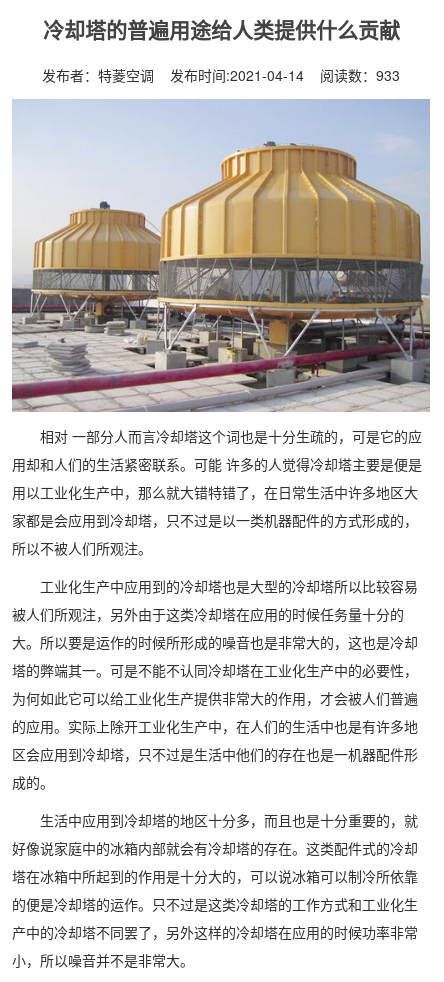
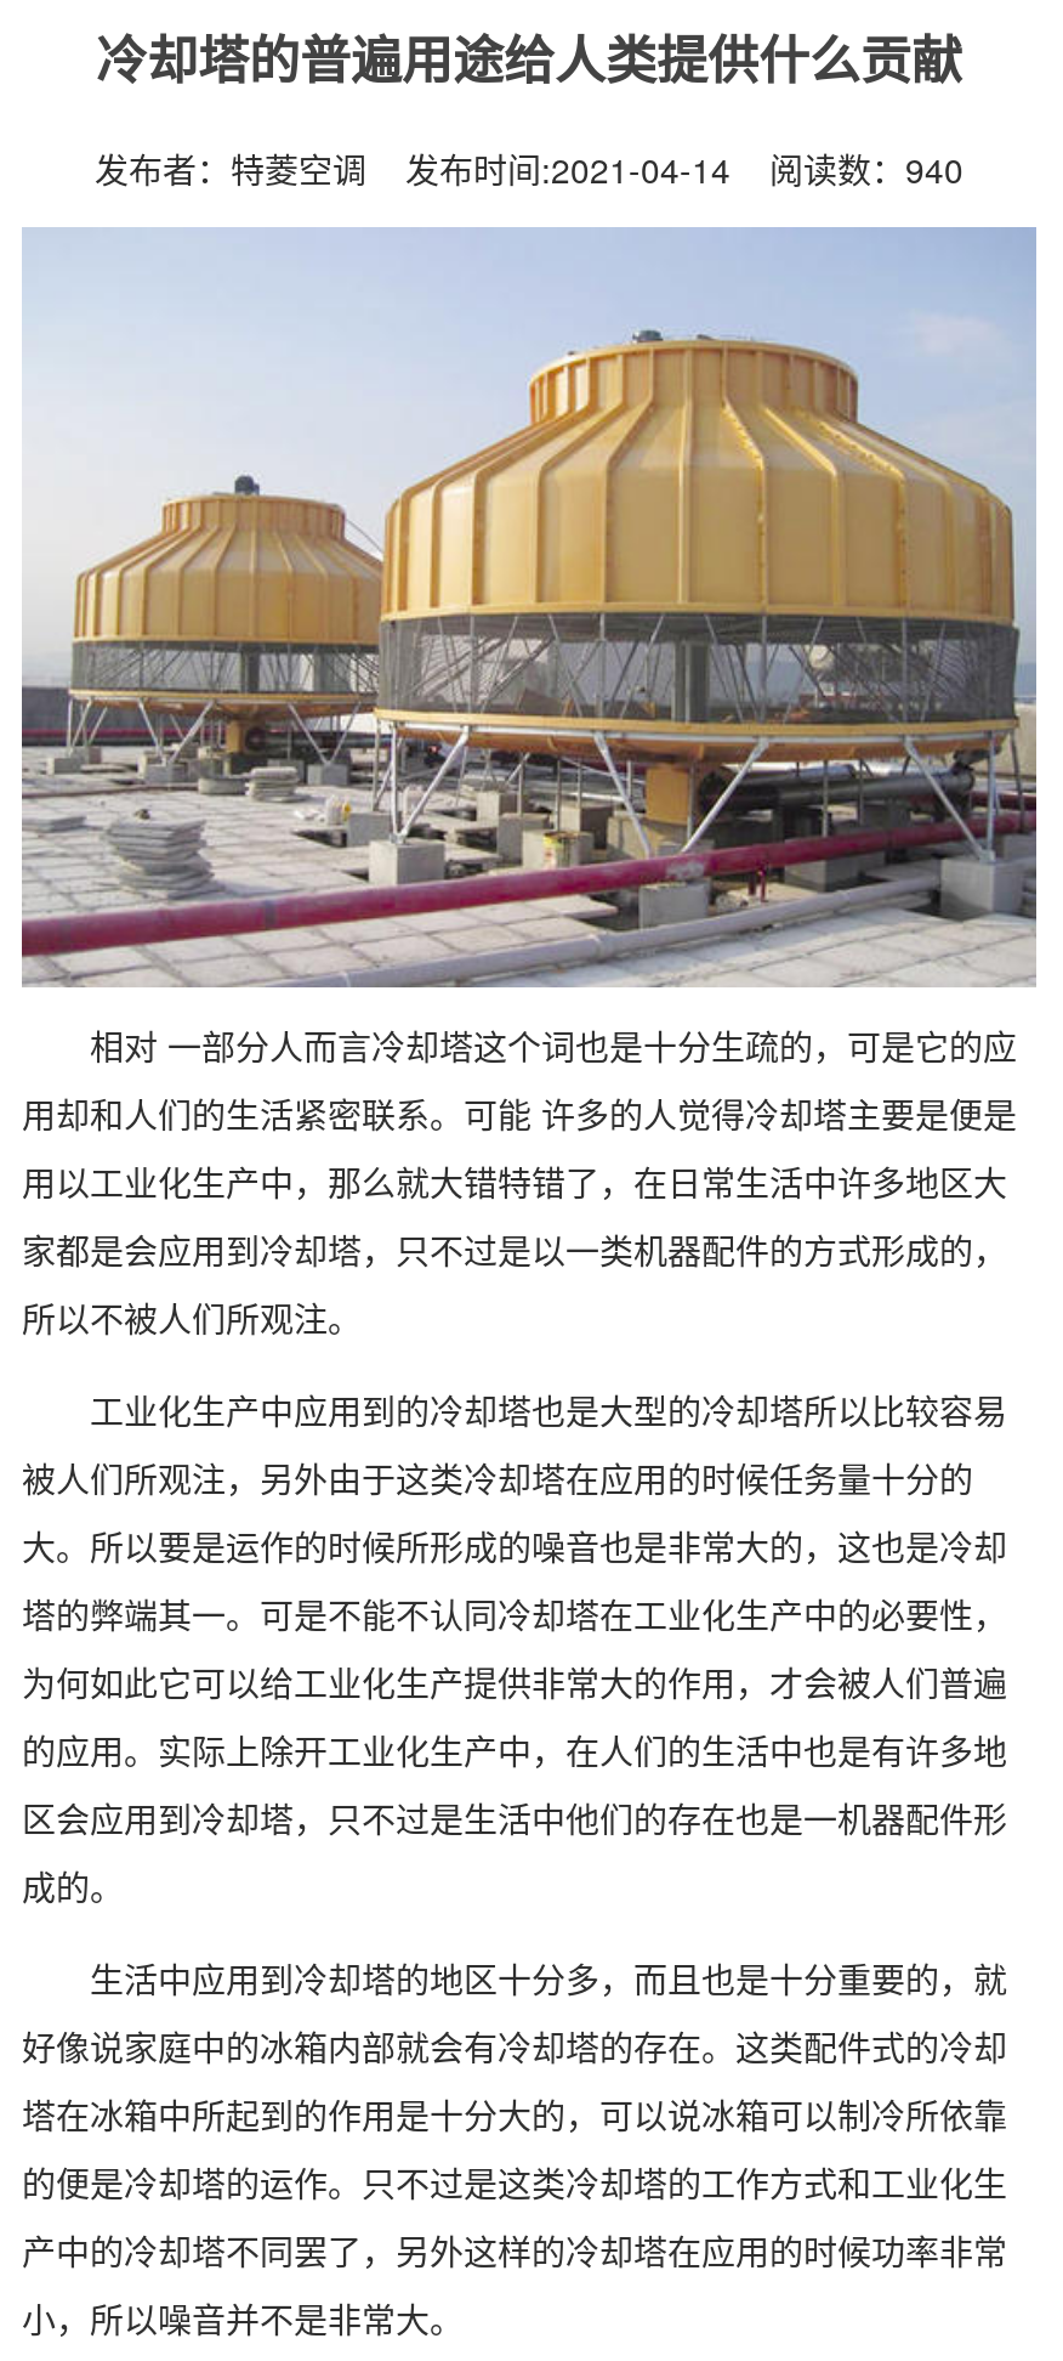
[42,65,400,85] 发布者：特菱空调 发布时间:2021-04-14 阅读数：933 -> [95,144,963,192] 发布者：特菱空调 发布时间:2021-04-14 阅读数：940

